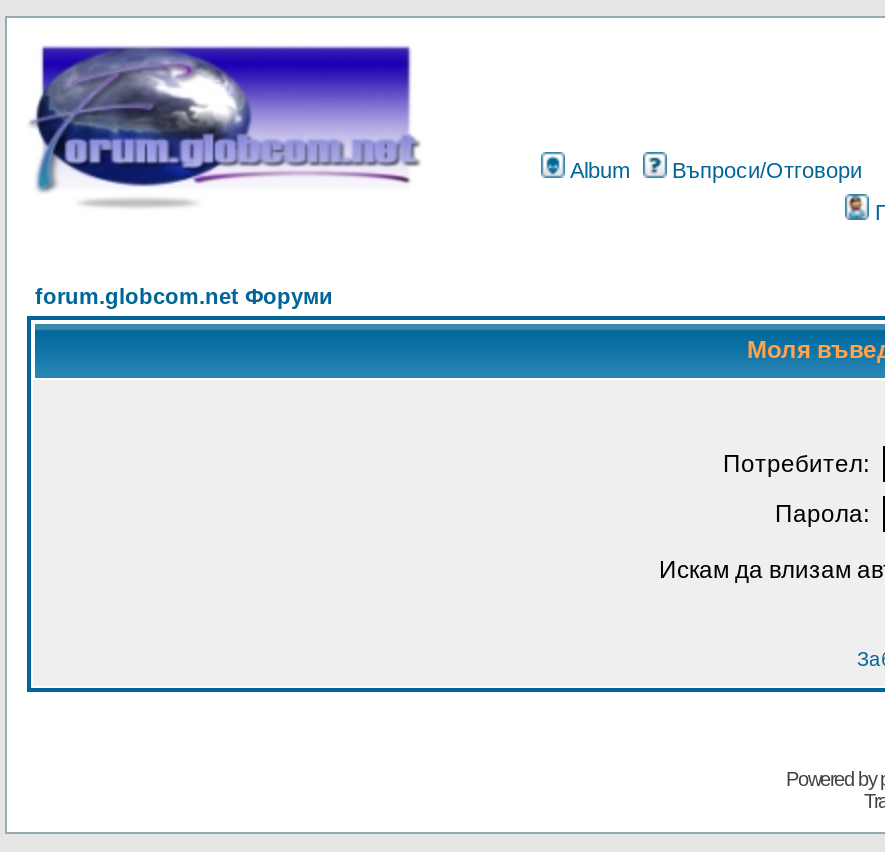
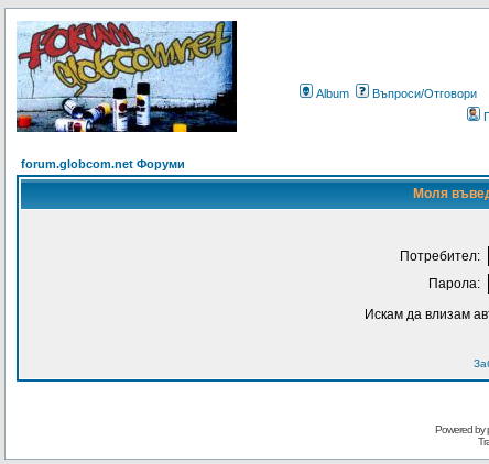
[27,40,427,238] [image] -> [15,20,238,133] [image]

